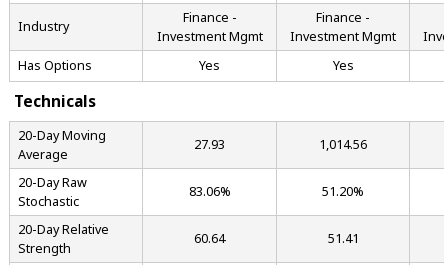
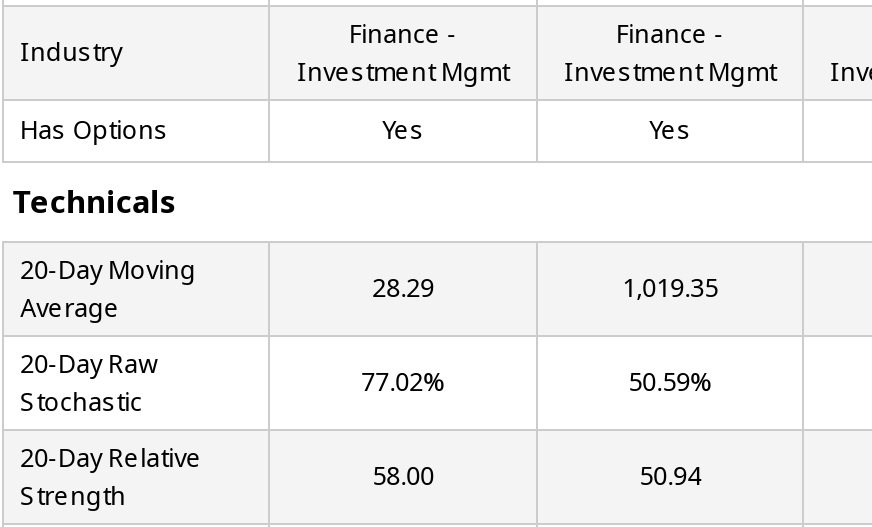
[194,136,225,153] 27.93 -> [372,271,434,305] 28.29
[319,136,367,153] 1,014.56 -> [622,271,718,305] 1,019.35
[189,183,231,200] 83.06% -> [361,365,445,399] 77.02%
[322,183,364,200] 51.20% -> [628,365,712,399] 50.59%
[194,230,225,247] 60.64 -> [372,459,434,493] 58.00
[328,230,359,247] 51.41 -> [639,459,701,493] 50.94

